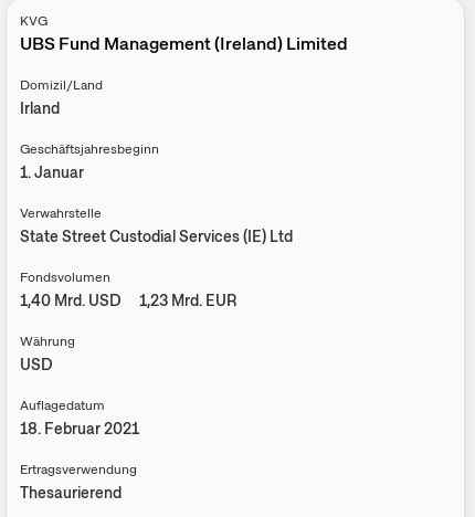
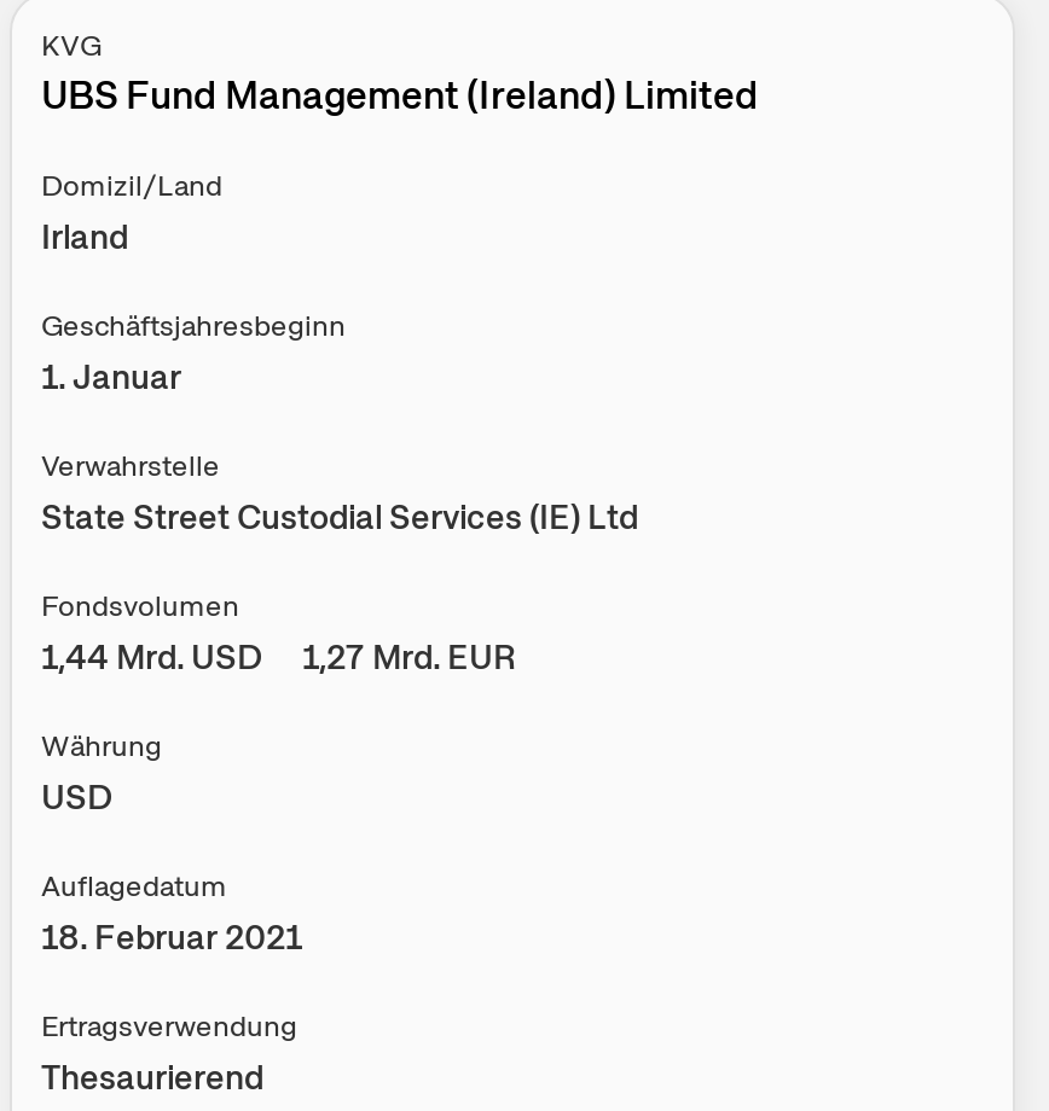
[20,291,122,311] 1,40 Mrd. USD -> [41,636,263,679] 1,44 Mrd. USD
[139,291,236,311] 1,23 Mrd. EUR -> [302,636,515,679] 1,27 Mrd. EUR

